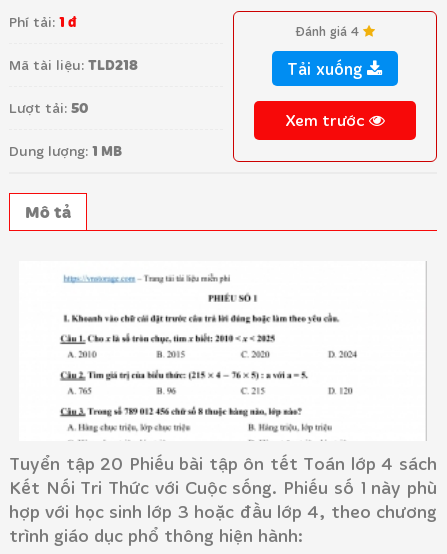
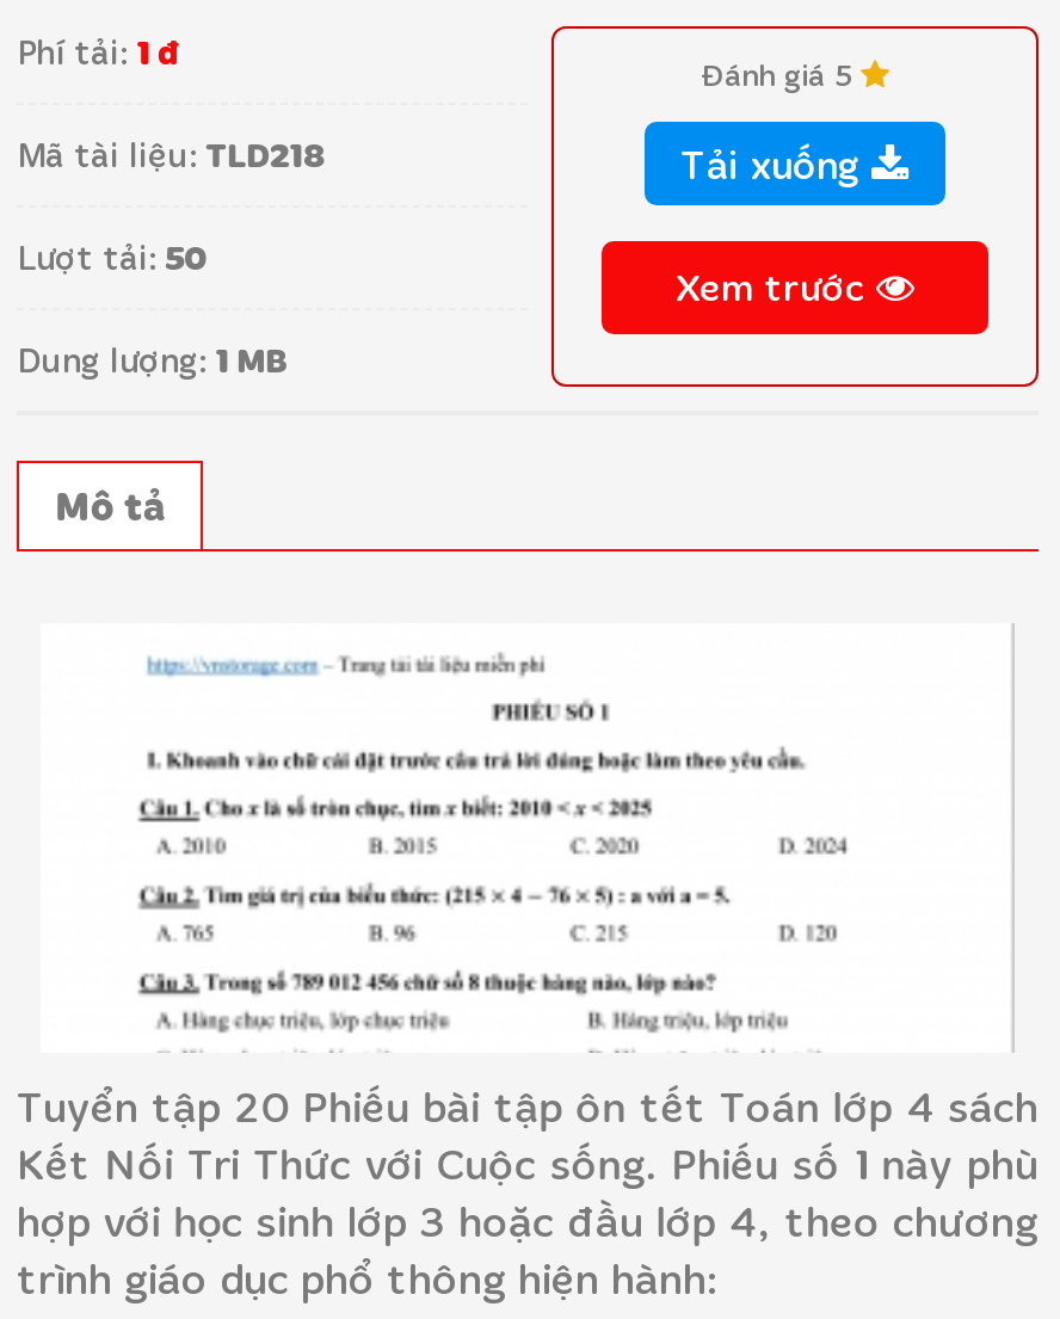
[295,22,363,40] Đánh giá 4 -> [701,53,861,95] Đánh giá 5

